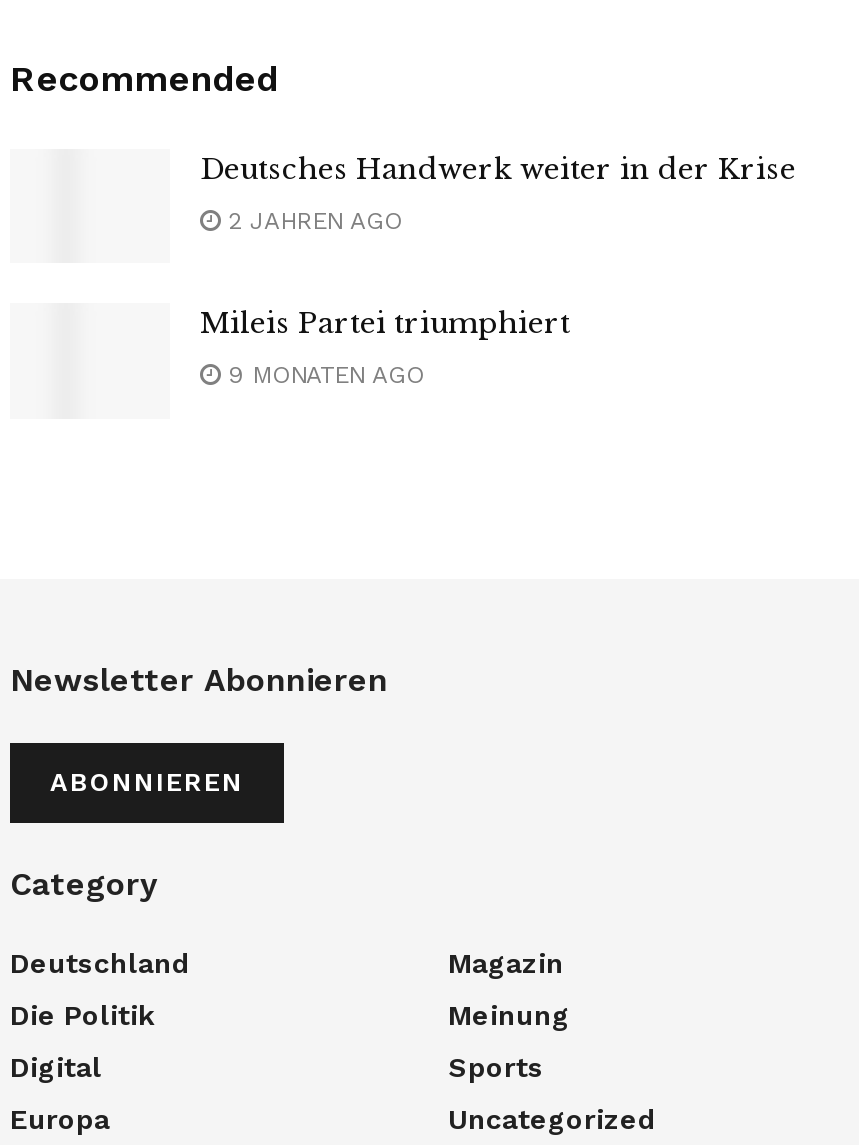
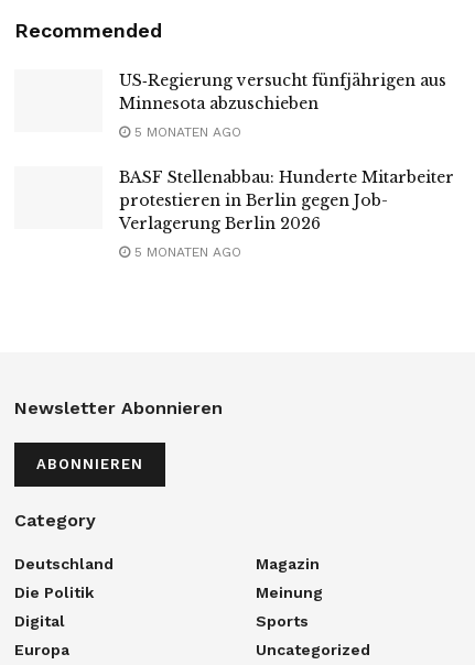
[200,152,796,188] Deutsches Handwerk weiter in der Krise -> [119,71,446,114] US‑Regierung versucht fünfjährigen aus | Minnesota abzuschieben
[220,208,402,236] 2 JAHREN AGO -> [130,125,241,140] 5 MONATEN AGO
[200,306,570,342] Mileis Partei triumphiert -> [119,168,454,234] BASF Stellenabbau: Hunderte Mitarbeiter | protestieren in Berlin gegen Job- | Verlagerung Berlin 2026
[220,362,424,390] 9 MONATEN AGO -> [130,245,241,260] 5 MONATEN AGO

